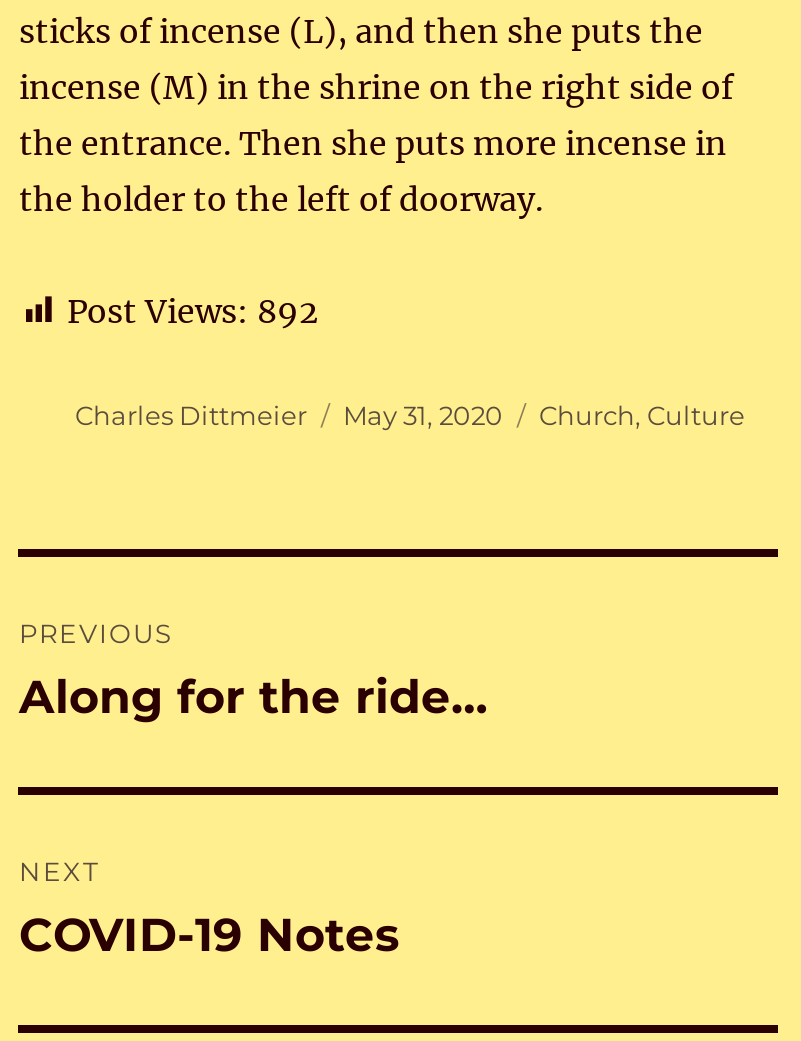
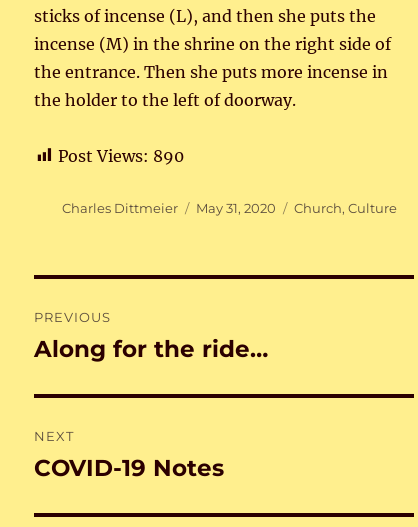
[67,290,319,330] Post Views: 892 -> [58,145,184,165] Post Views: 890

